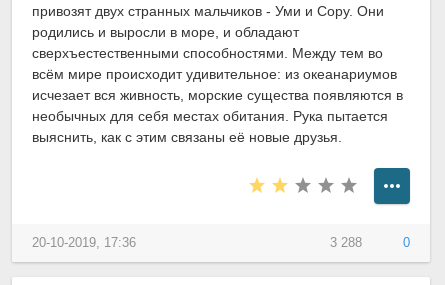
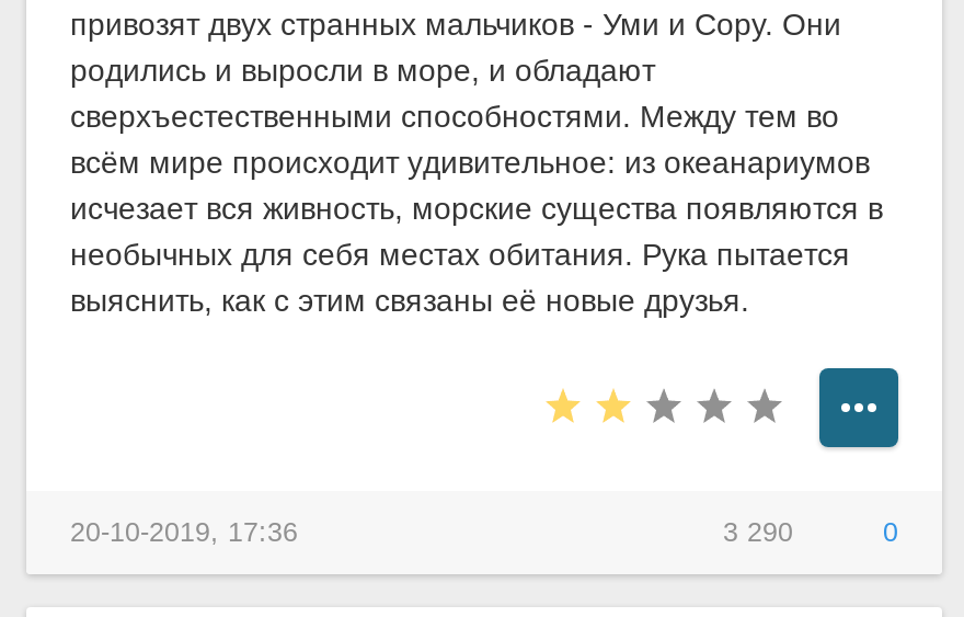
[326,236,362,250] 3 288 -> [714,518,793,549] 3 290

